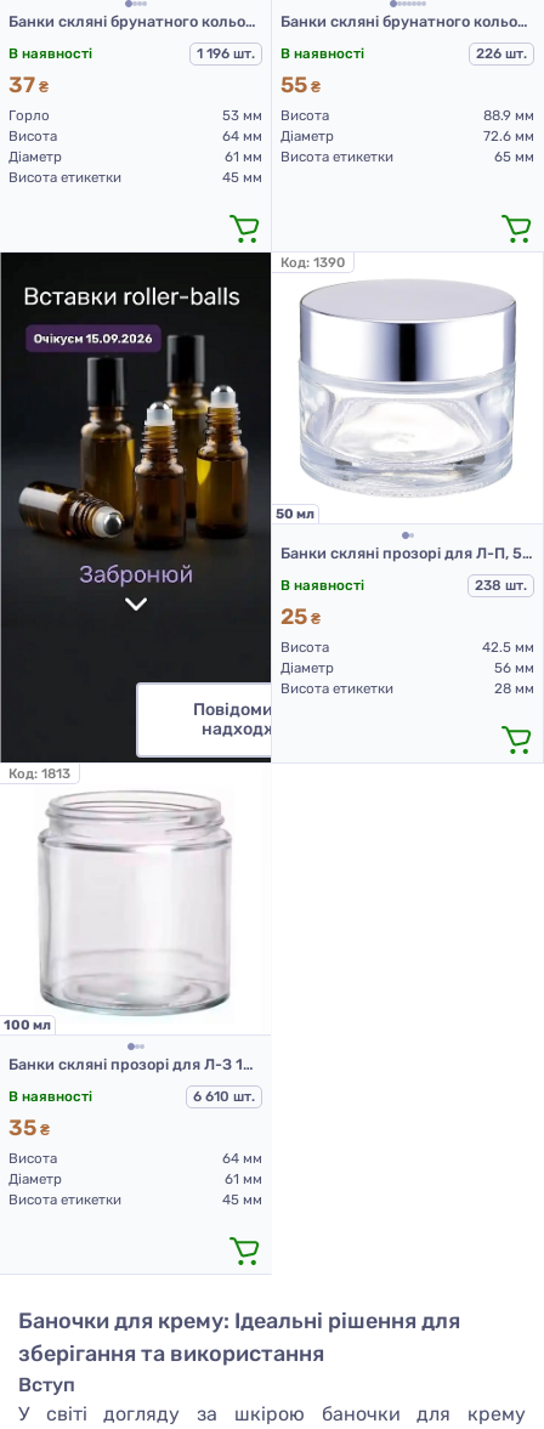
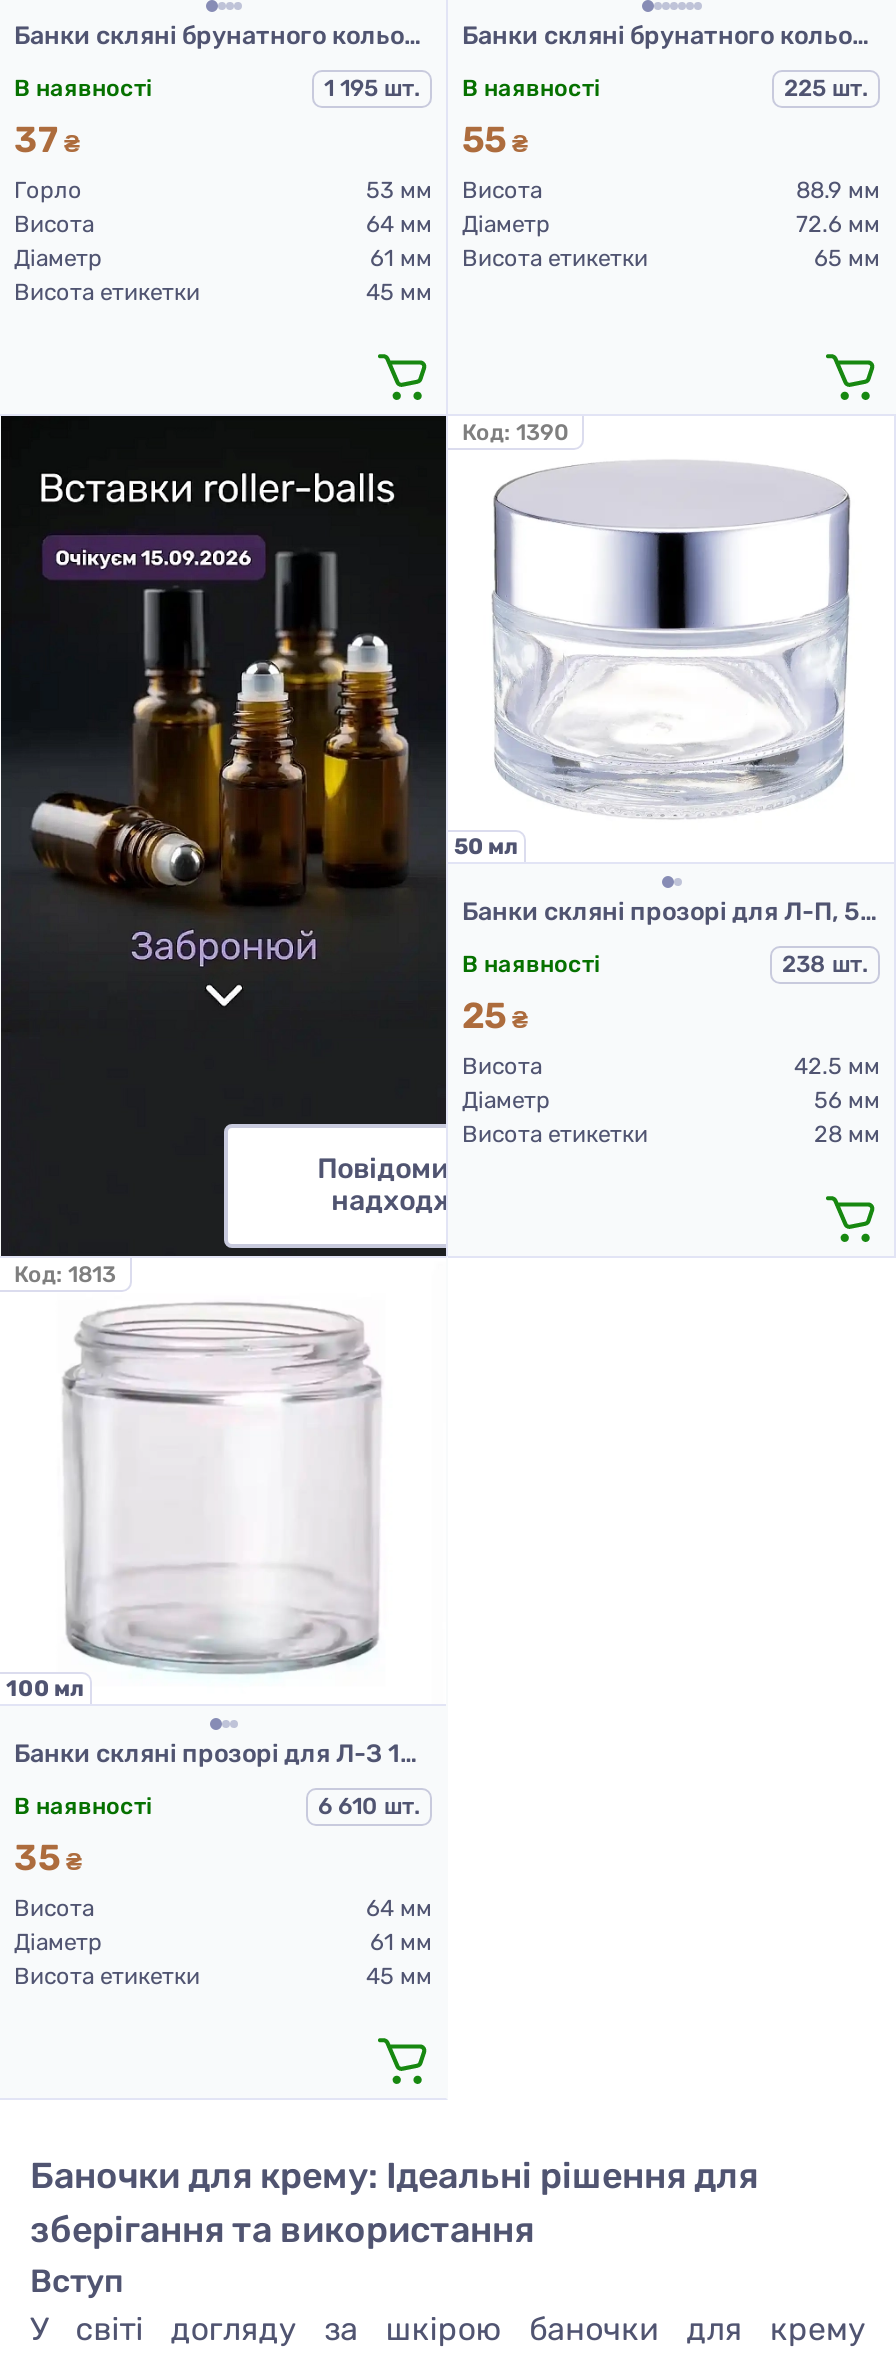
[197,45,364,62] 1 196 шт. В наявності -> [324,74,600,102] 1 195 шт. В наявності
[476,45,527,62] 226 шт. -> [784,74,868,102] 225 шт.

